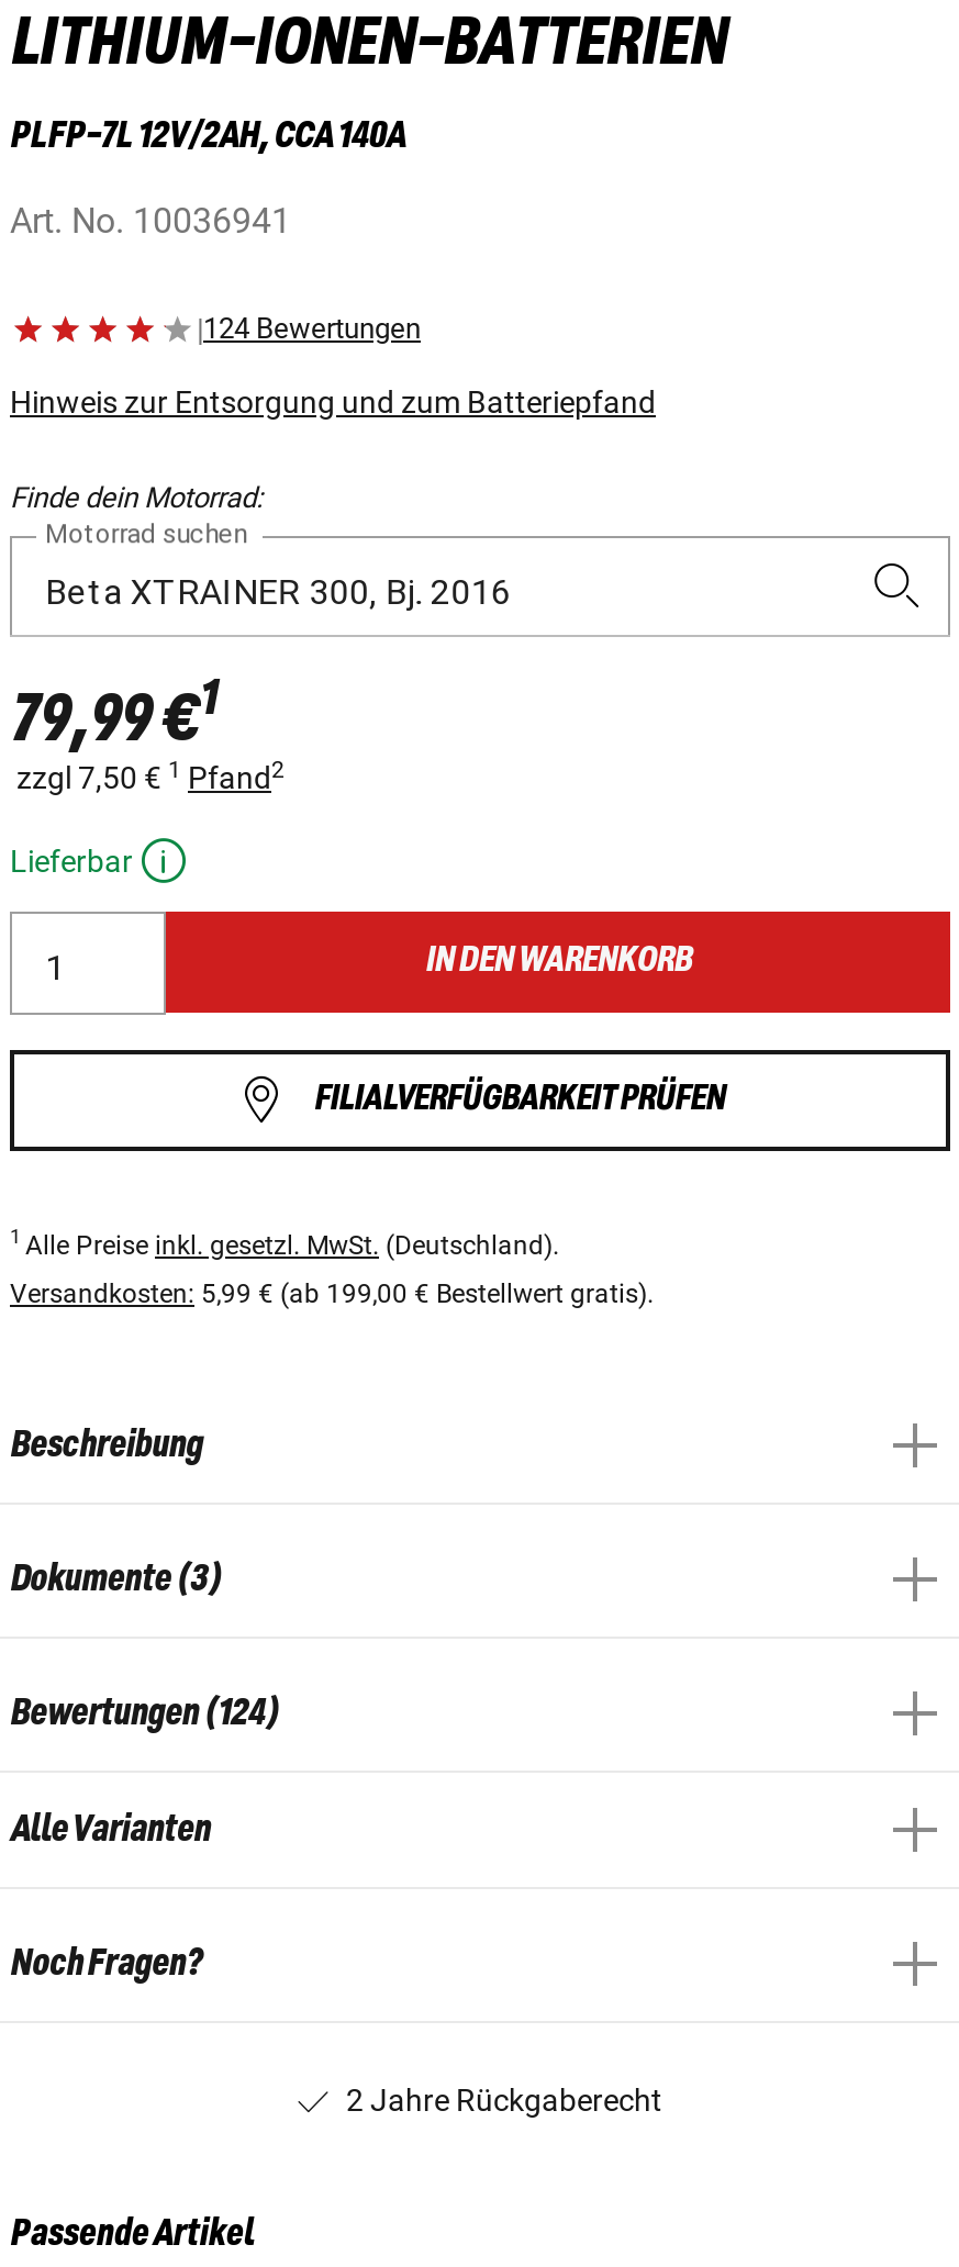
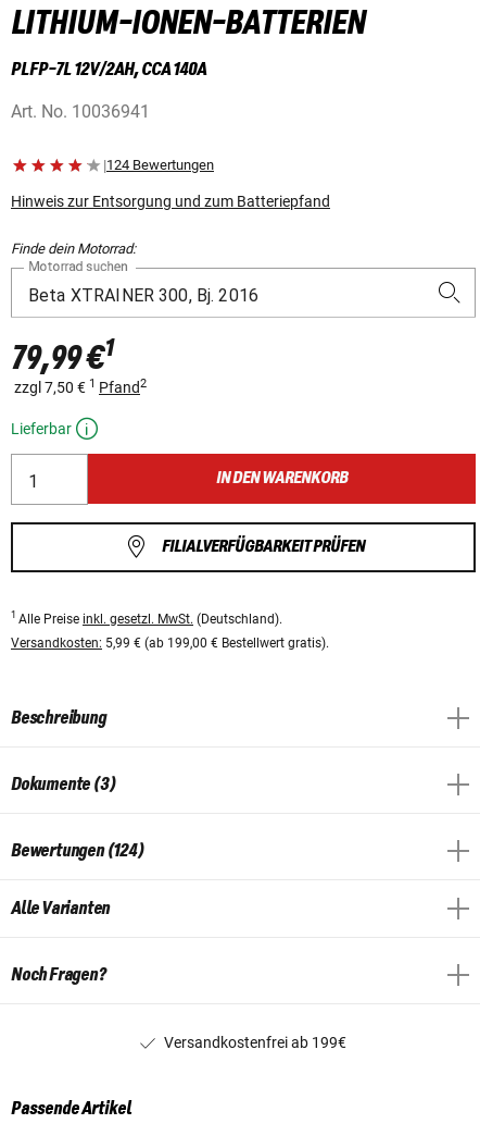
[346,2082,662,2117] 2 Jahre Rückgaberecht -> [164,1034,346,1051] Versandkostenfrei ab 199€

